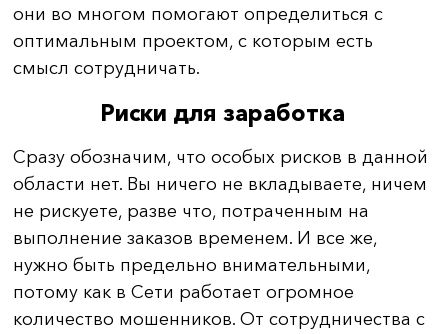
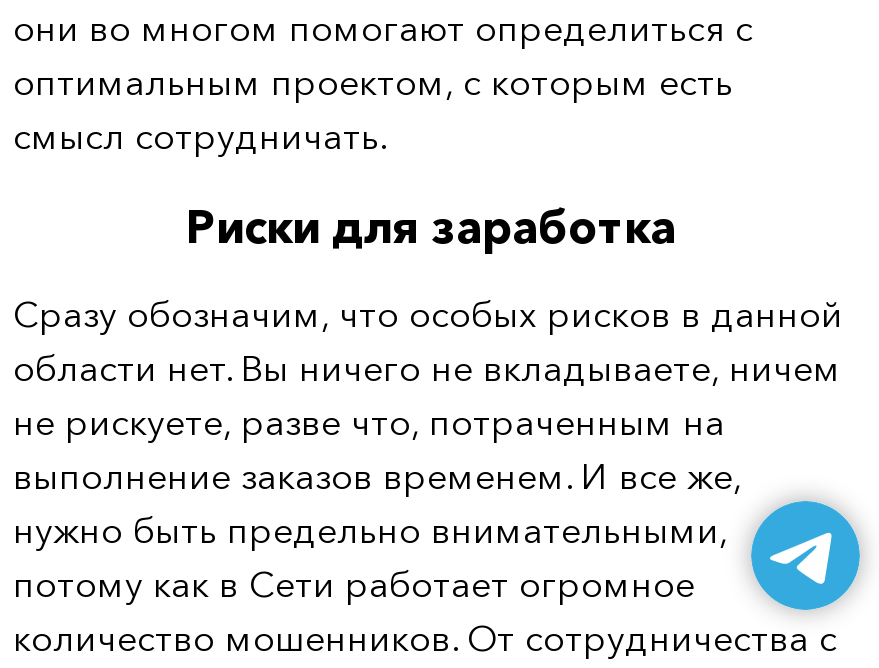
none -> [745,496,865,612] [image]

